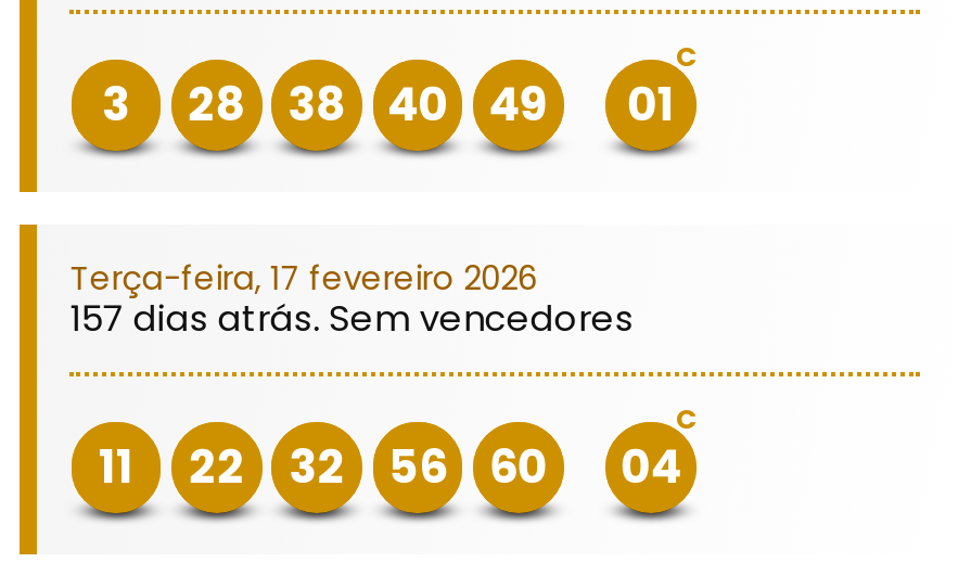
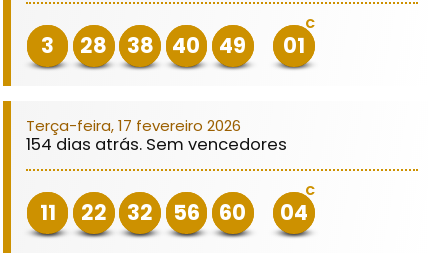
[70,293,634,343] 157 dias atrás. Sem vencedores -> [26,133,287,156] 154 dias atrás. Sem vencedores

